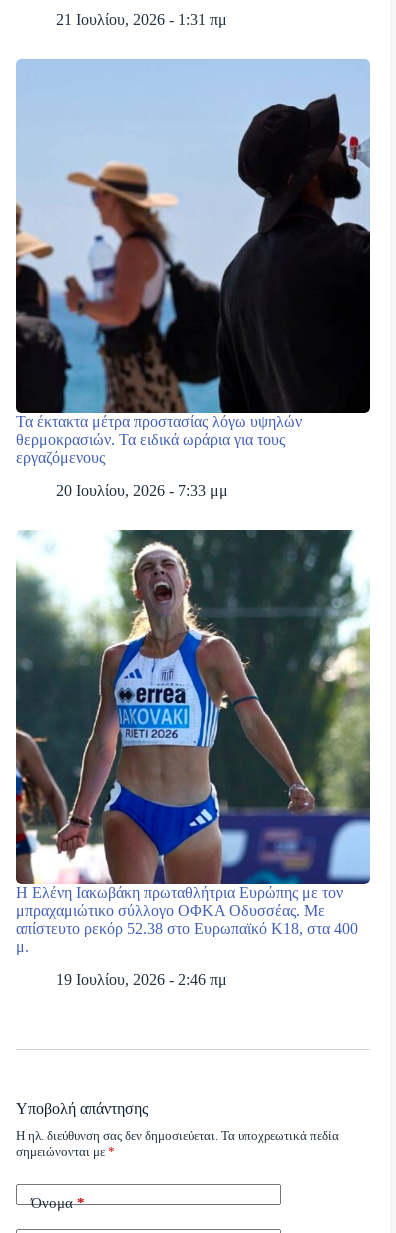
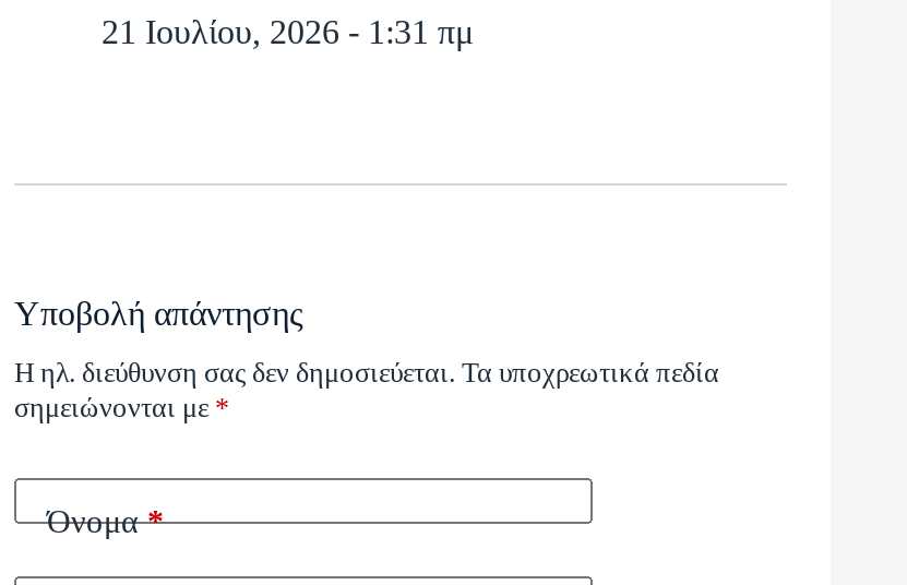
[15,59,371,499] [image] | Τα έκτακτα μέτρα προστασίας λόγω υψηλών | θερμοκρασιών. Τα ειδικά ωράρια για τους | εργαζόμενους | 20 Ιουλίου, 2026 - 7:33 μμ -> none
[16,529,371,988] [image] | Η Ελένη Ιακωβάκη πρωταθλήτρια Ευρώπης με τον | μπραχαμιώτικο σύλλογο ΟΦΚΑ Οδυσσέας. Με | απίστευτο ρεκόρ 52.38 στο Ευρωπαϊκό Κ18, στα 400 | μ. | 19 Ιουλίου, 2026 - 2:46 πμ -> none

